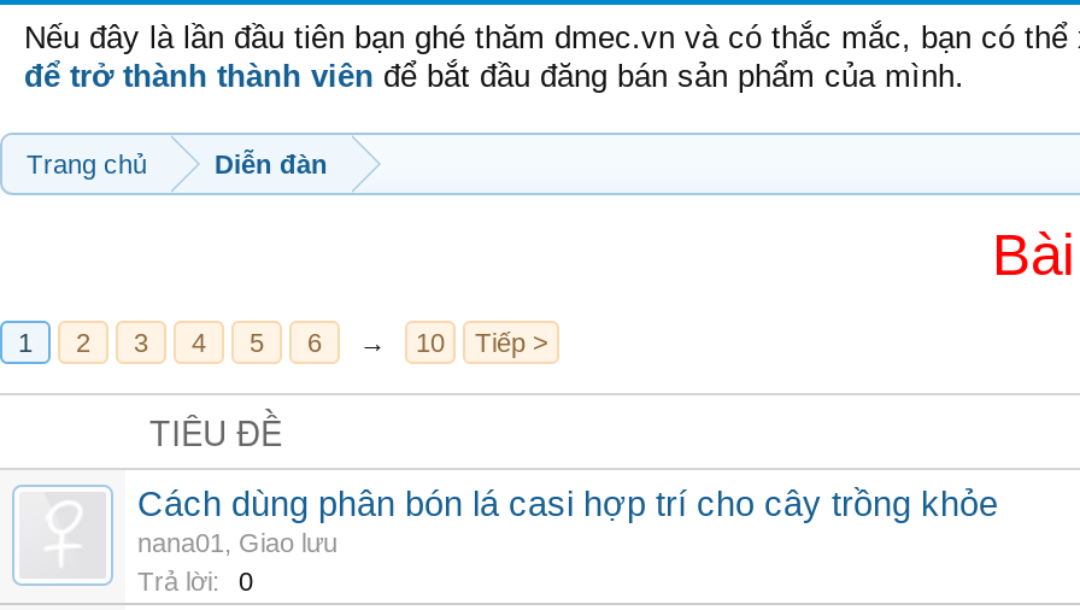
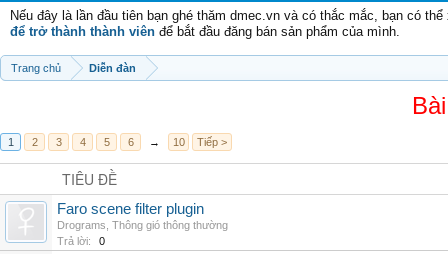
[137,485,998,557] Cách dùng phân bón lá casi hợp trí cho cây trồng khỏe | nana01, Giao lưu -> [57,201,228,231] Faro scene filter plugin | Drograms, Thông gió thông thường

